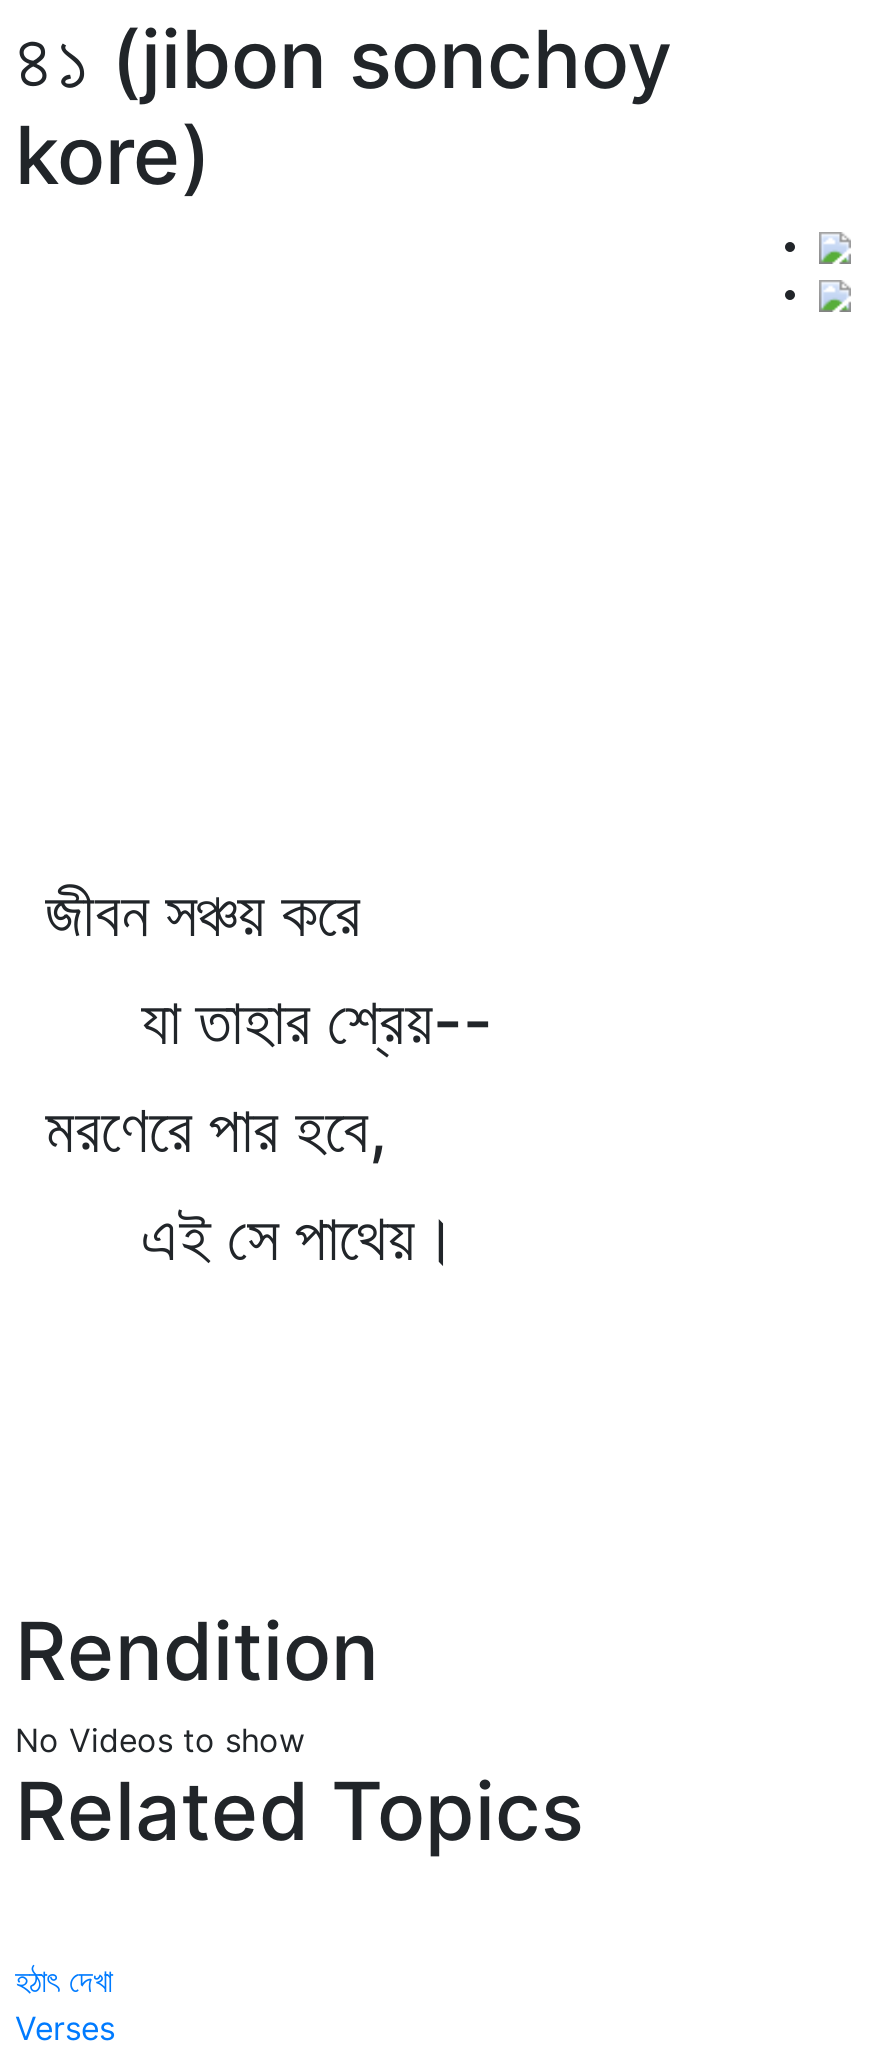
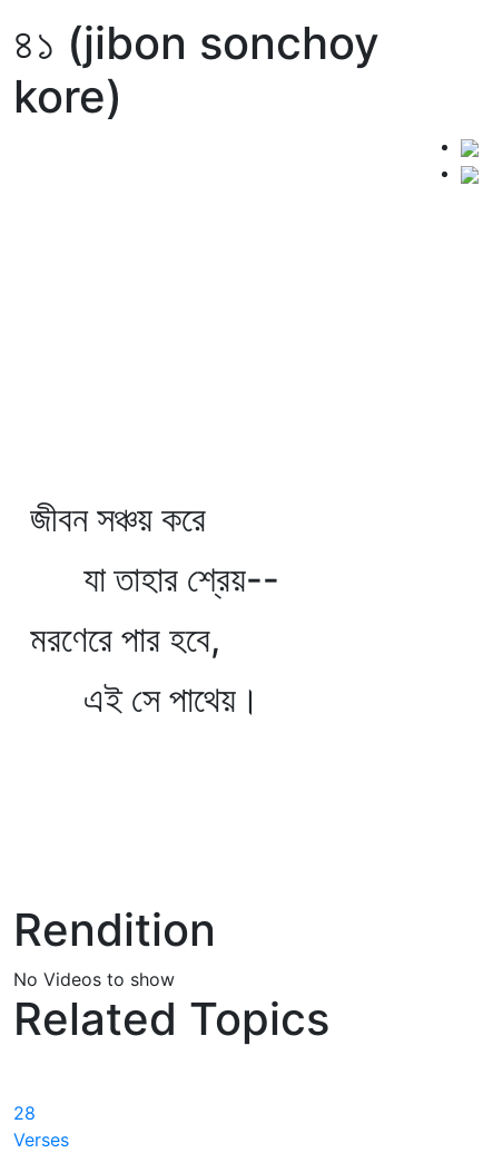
[15,1960,113,2000] হঠাৎ দেখা -> [13,1102,36,1124] 28

